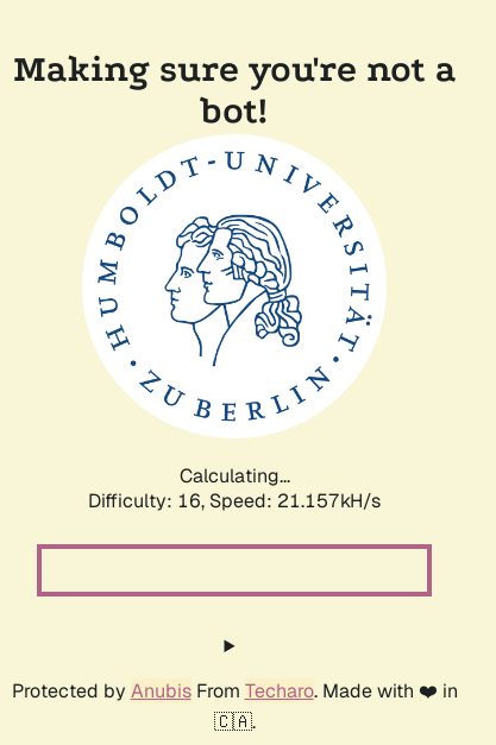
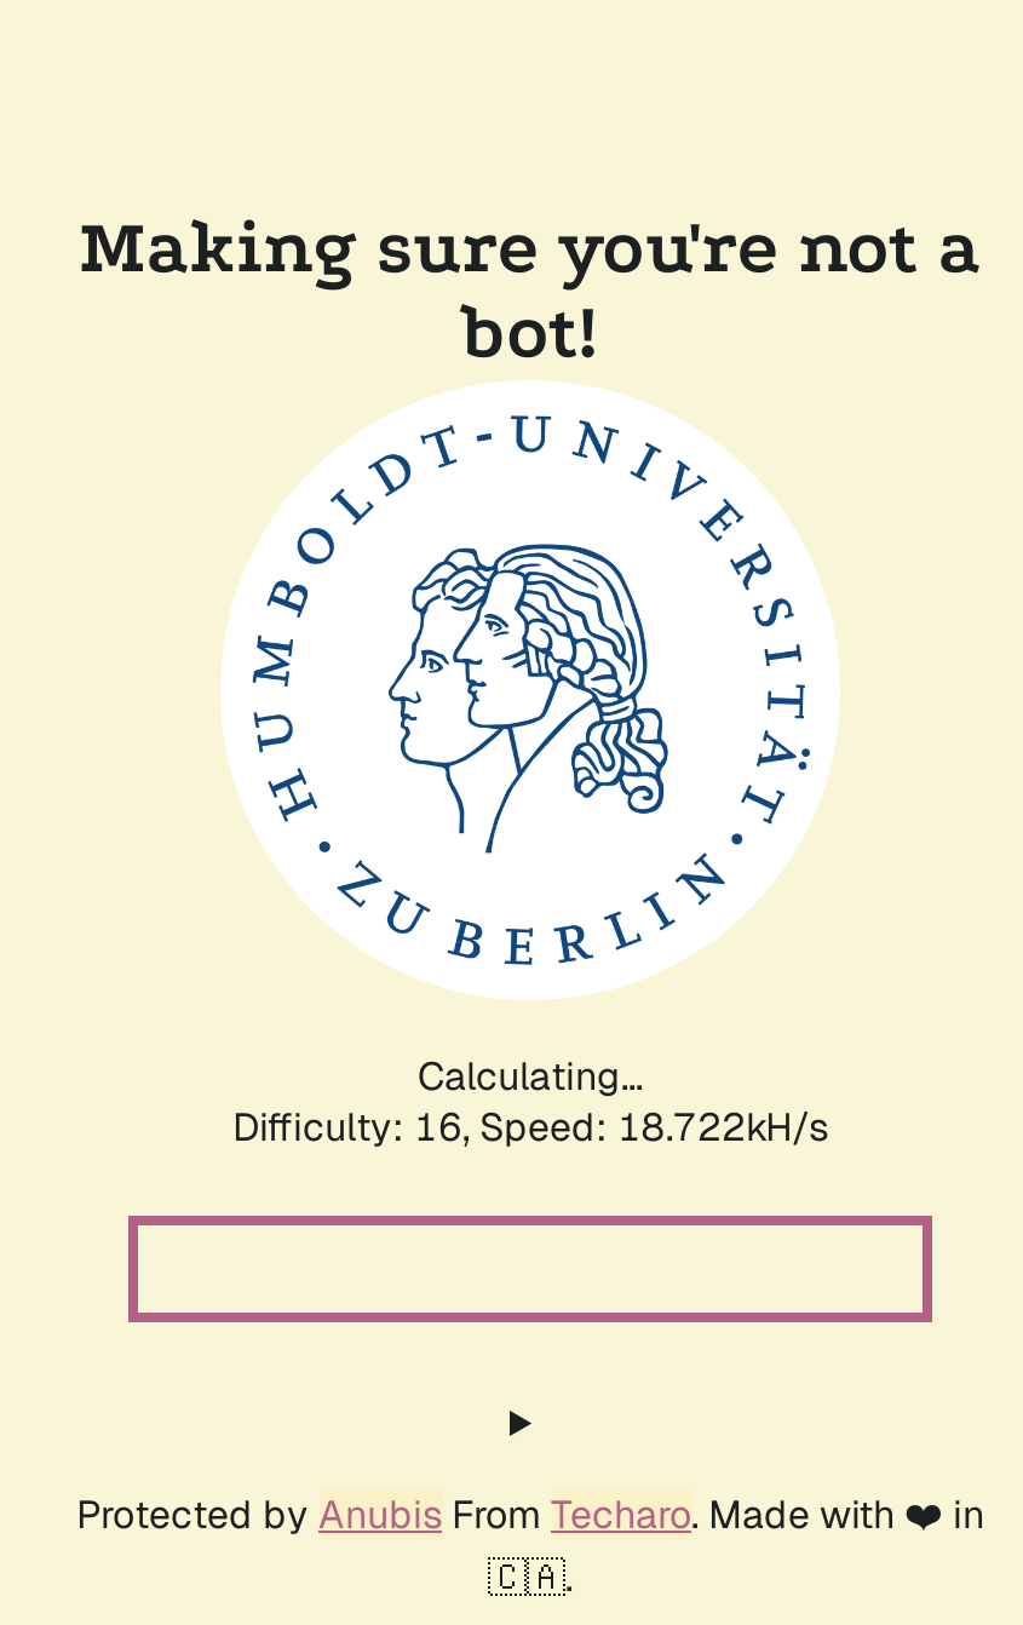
[88,488,381,513] Difficulty: 16, Speed: 21.157kH/s -> [232,1102,828,1153] Difficulty: 16, Speed: 18.722kH/s

